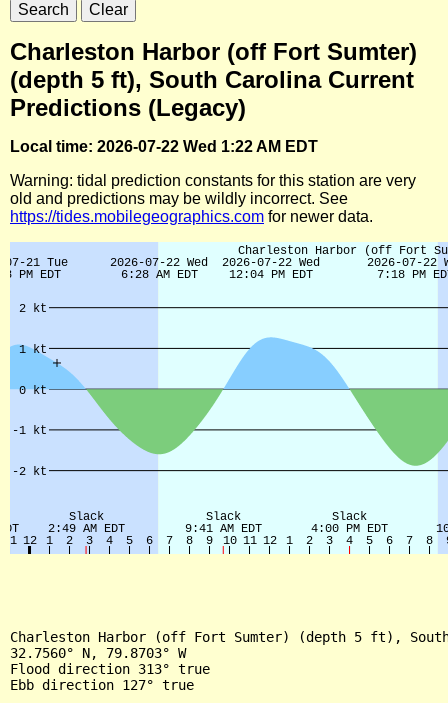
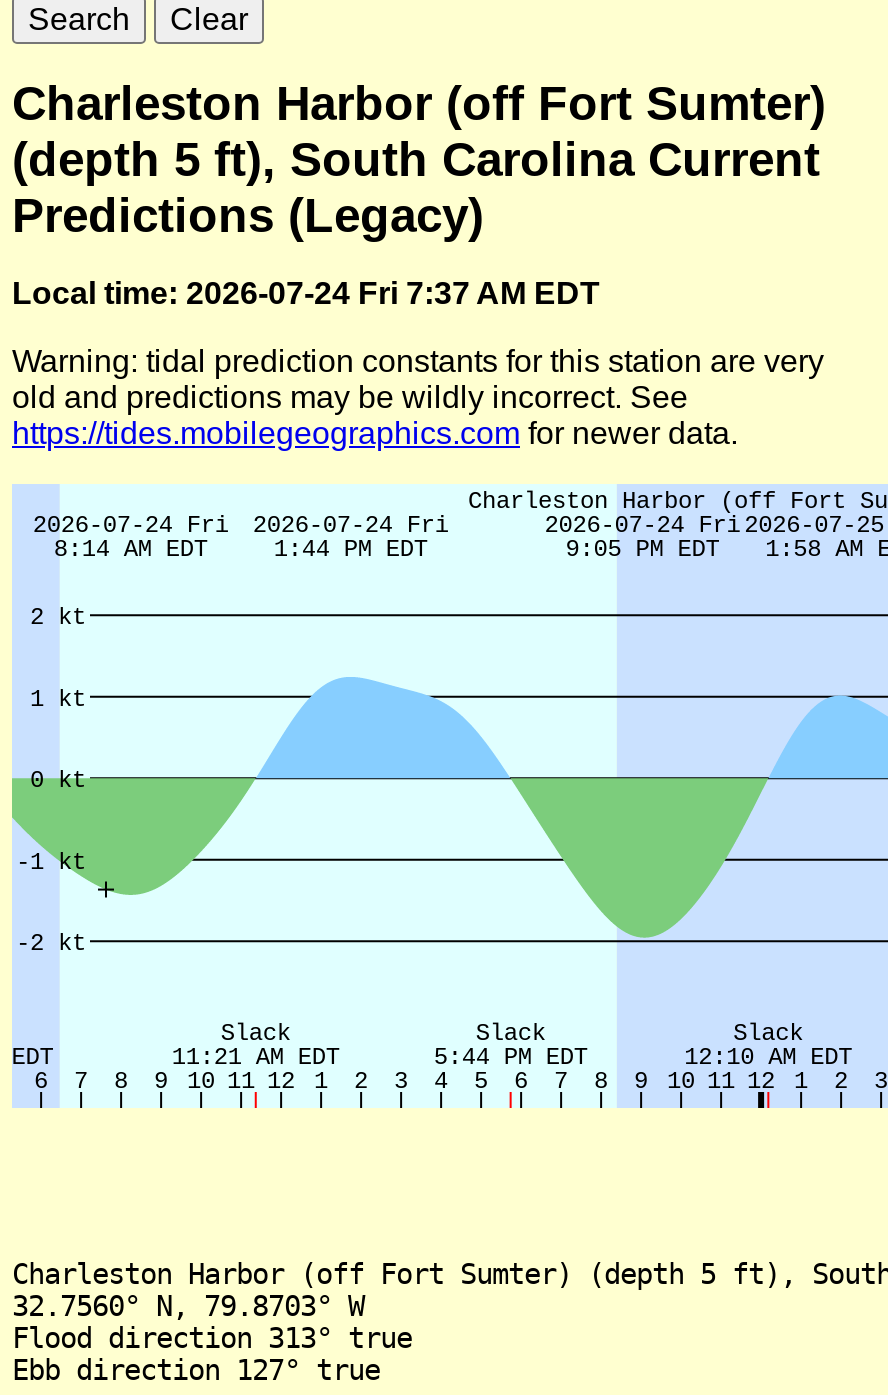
[10,138,318,155] Local time: 2026-07-22 Wed 1:22 AM EDT -> [12,276,600,310] Local time: 2026-07-24 Fri 7:37 AM EDT
[9,243,445,555] [image] -> [10,486,882,1110] [image]

